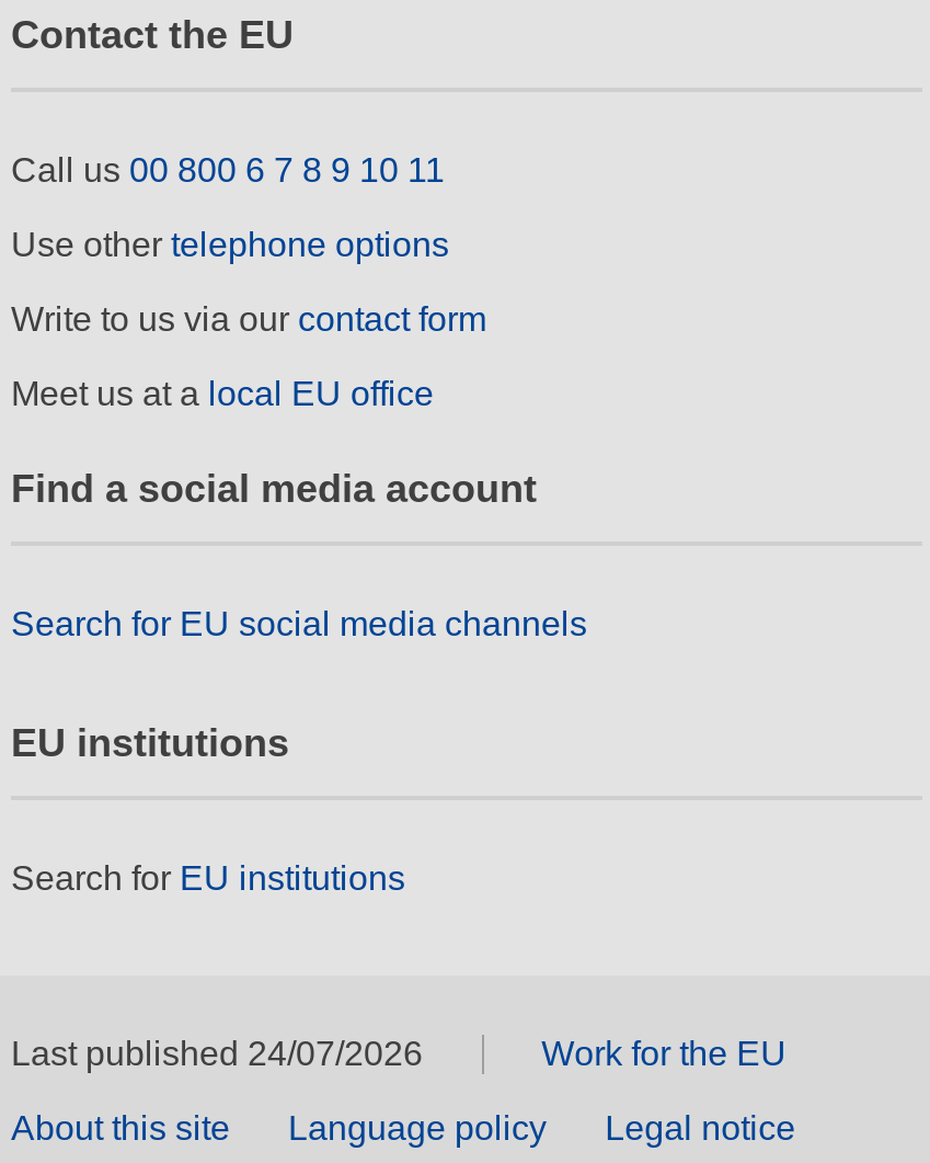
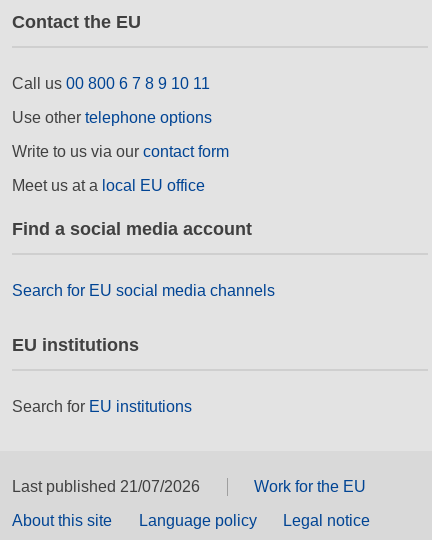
[11,1035,423,1072] Last published 24/07/2026 -> [12,478,200,495] Last published 21/07/2026

